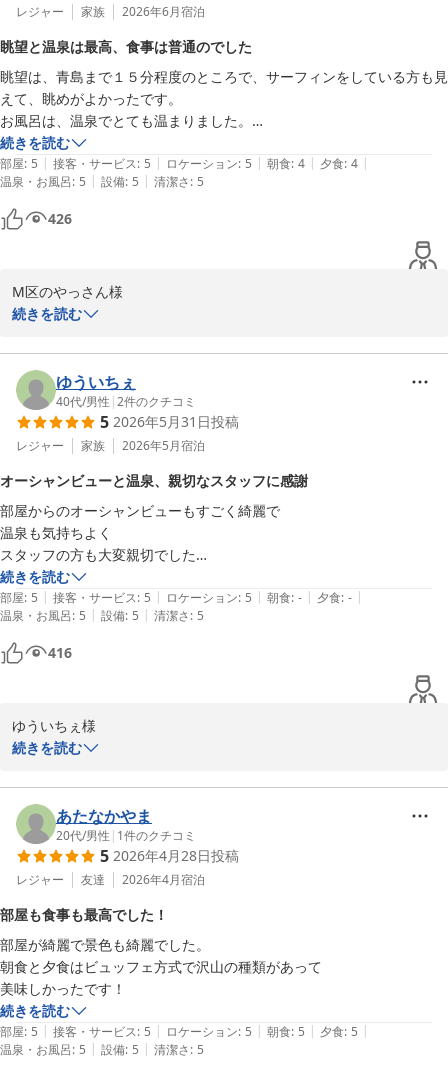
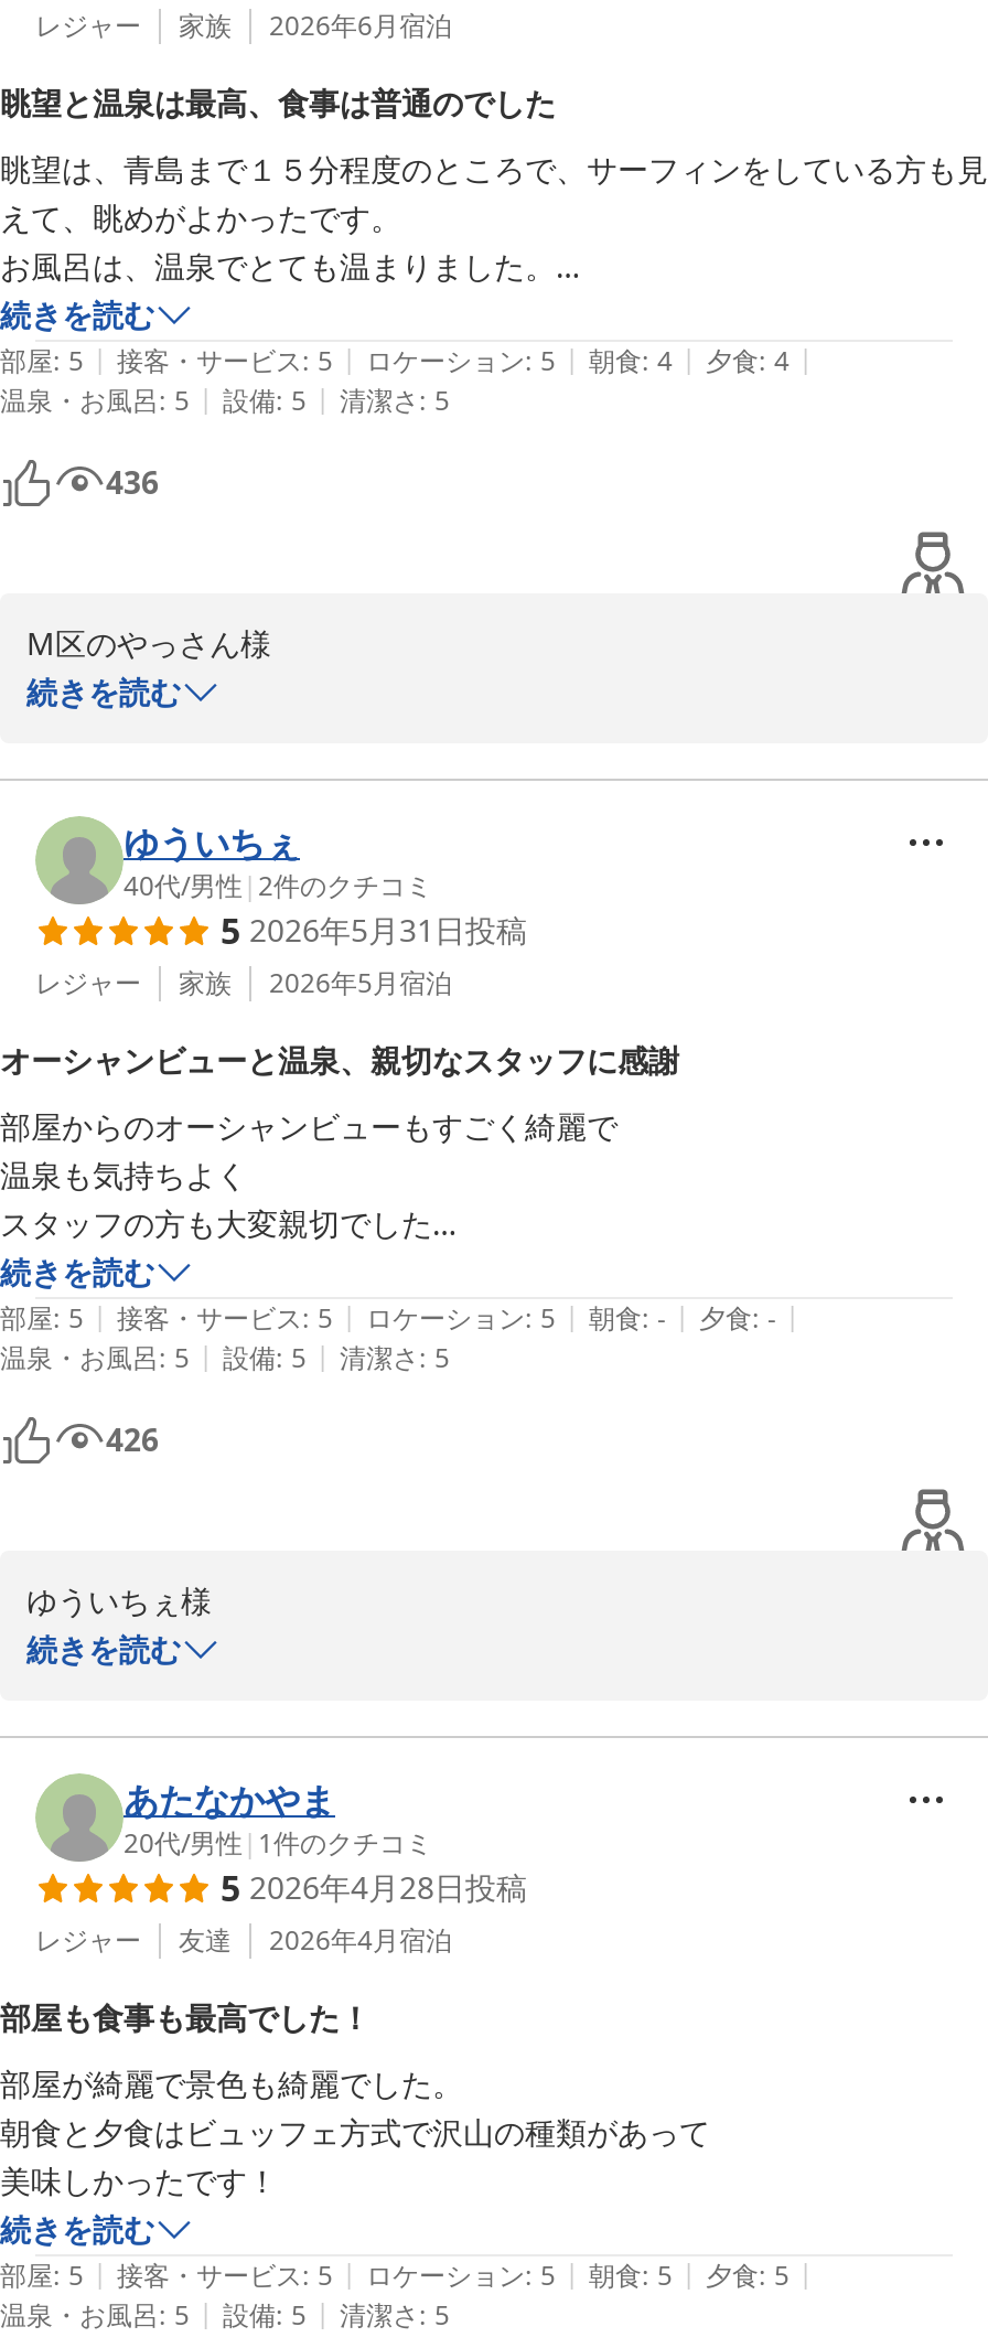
[48,209,72,228] 426 -> [106,461,159,503] 436
[48,643,72,662] 416 -> [106,1418,159,1460] 426

